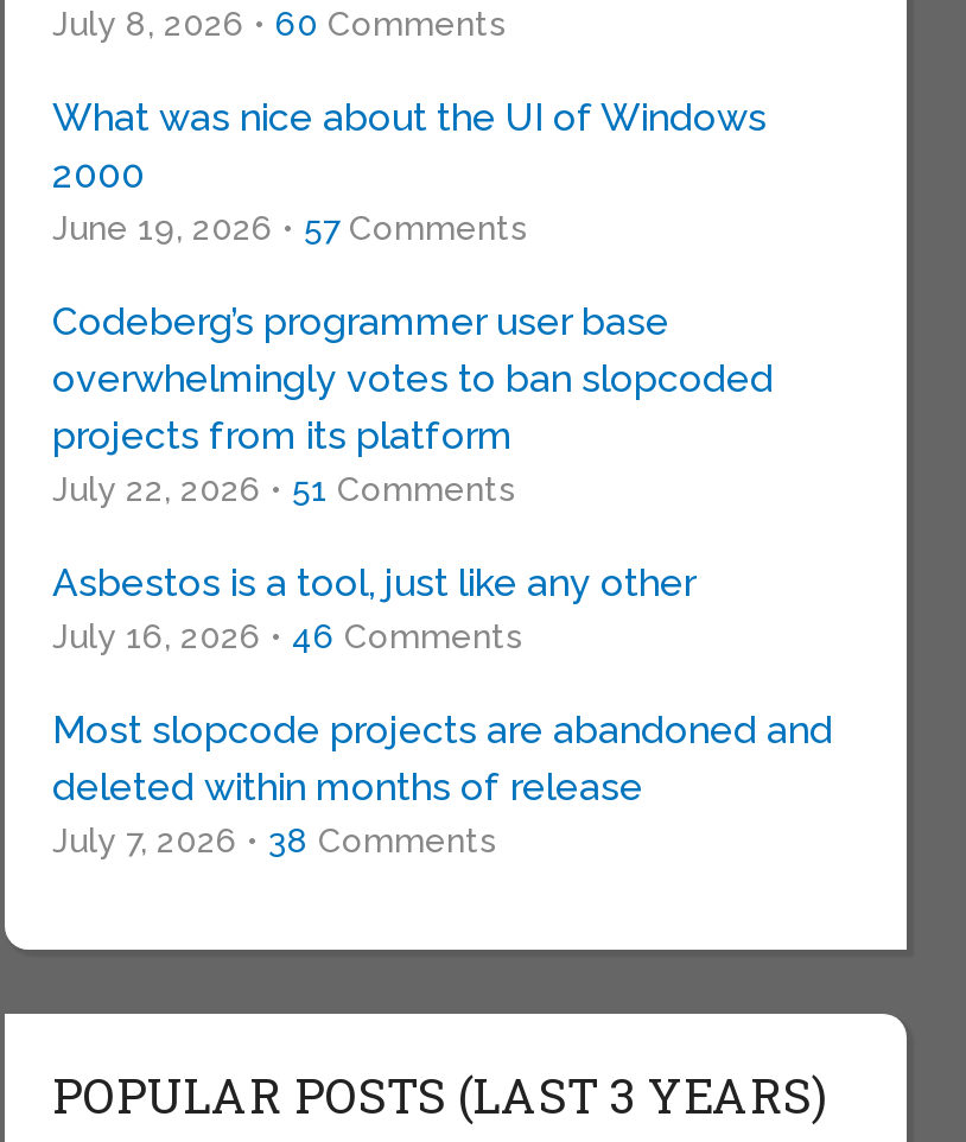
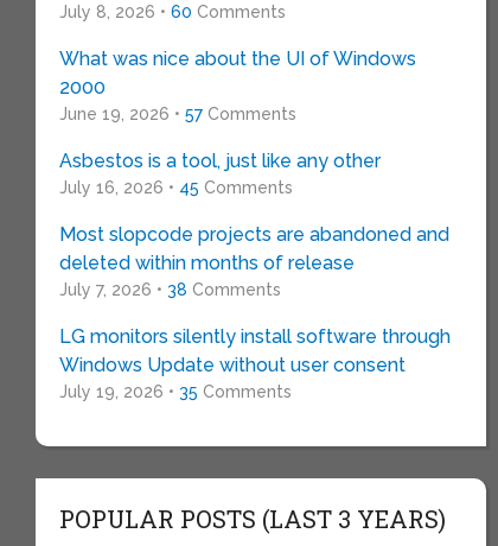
[52,300,774,509] Codeberg’s programmer user base | overwhelmingly votes to ban slopcoded | projects from its platform | July 22, 2026 • 51 Comments -> none
moved [52,561,695,606] -> [59,150,381,173]: Asbestos is a tool, just like any other
[52,618,522,656] July 16, 2026 • 46 Comments -> [59,179,293,198] July 16, 2026 • 45 Comments
moved [52,708,833,860] -> [59,224,449,300]: Most slopcode projects are abandoned and | deleted within months of release | July 7, 2026 • 38 Comments
none -> [59,326,451,402] LG monitors silently install software through | Windows Update without user consent | July 19, 2026 • 35 Comments

